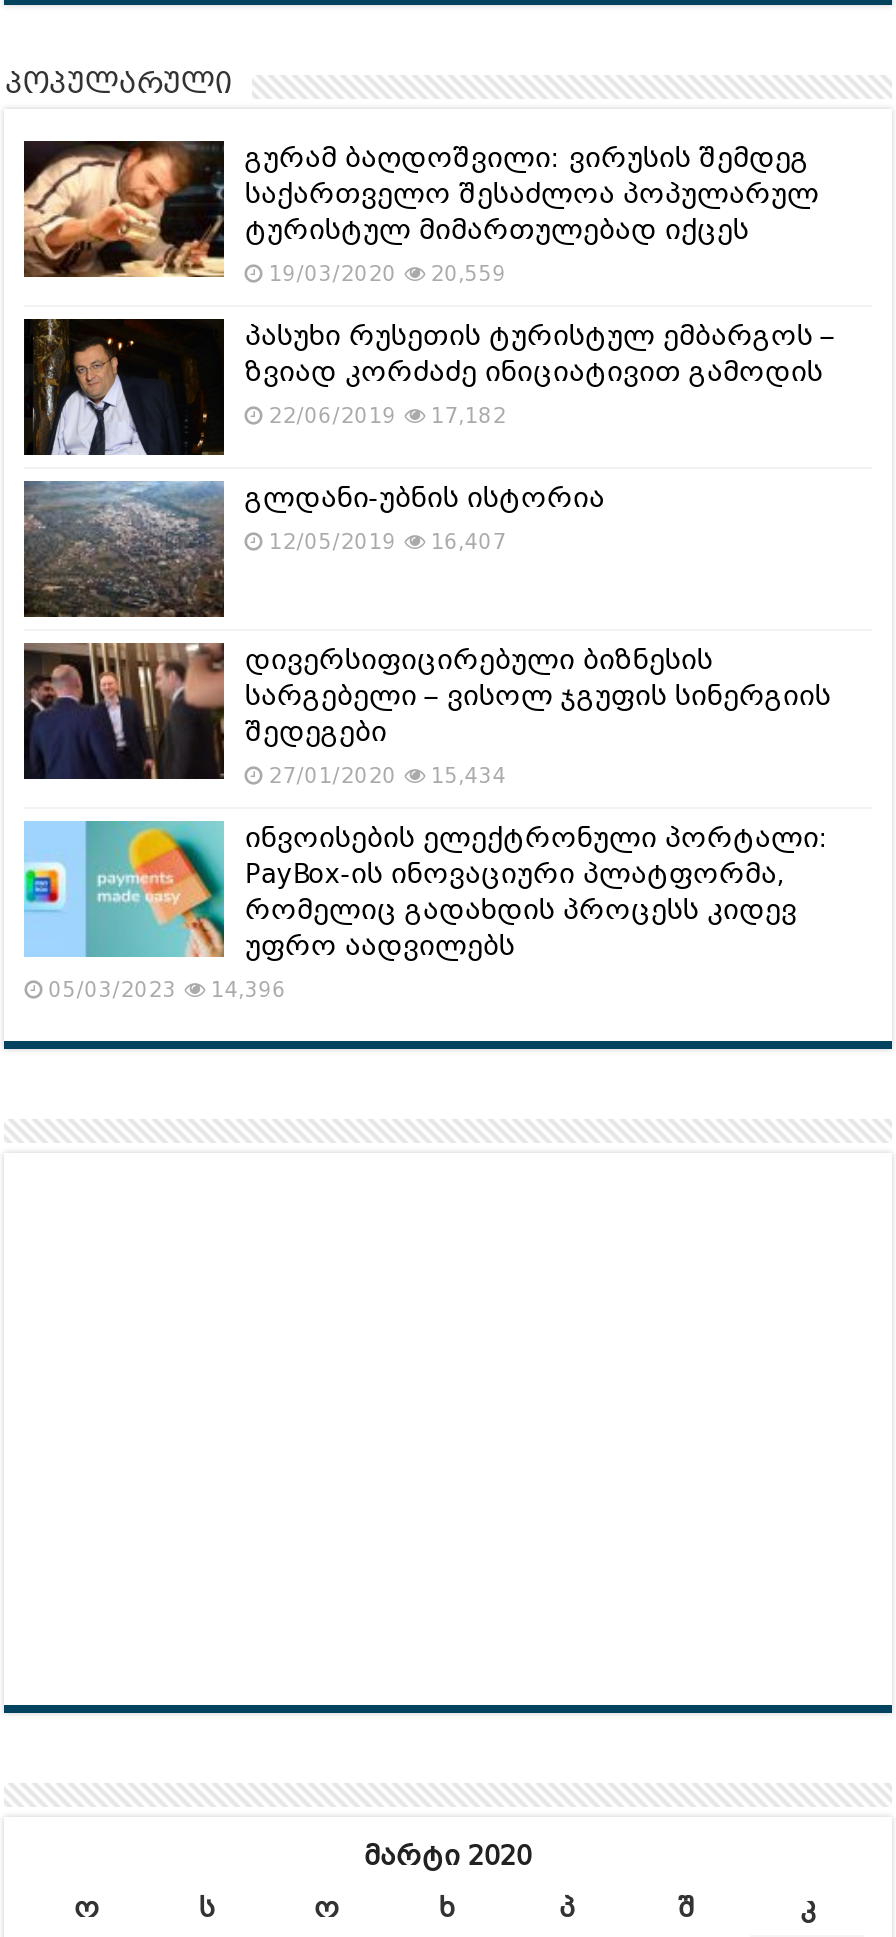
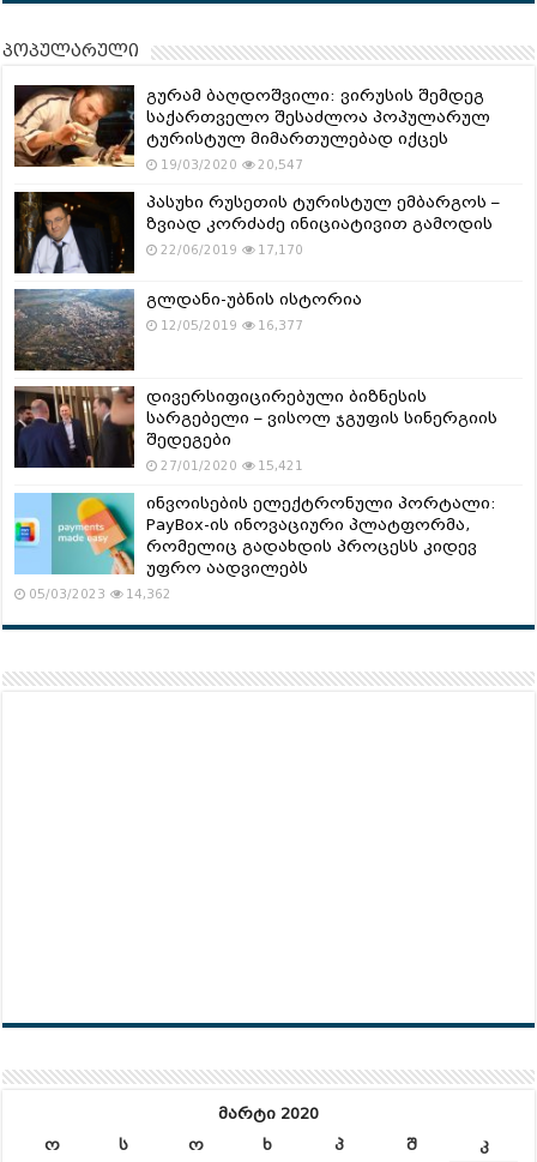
[268,261,506,287] 19/03/2020 20,559 -> [161,157,304,172] 19/03/2020 20,547
[268,403,506,429] 22/06/2019 17,182 -> [161,242,304,258] 22/06/2019 17,170
[268,529,506,555] 12/05/2019 16,407 -> [161,318,304,333] 12/05/2019 16,377
[268,763,506,789] 27/01/2020 15,434 -> [161,458,304,474] 27/01/2020 15,421
[48,977,286,1003] 05/03/2023 14,396 -> [29,587,172,602] 05/03/2023 14,362

